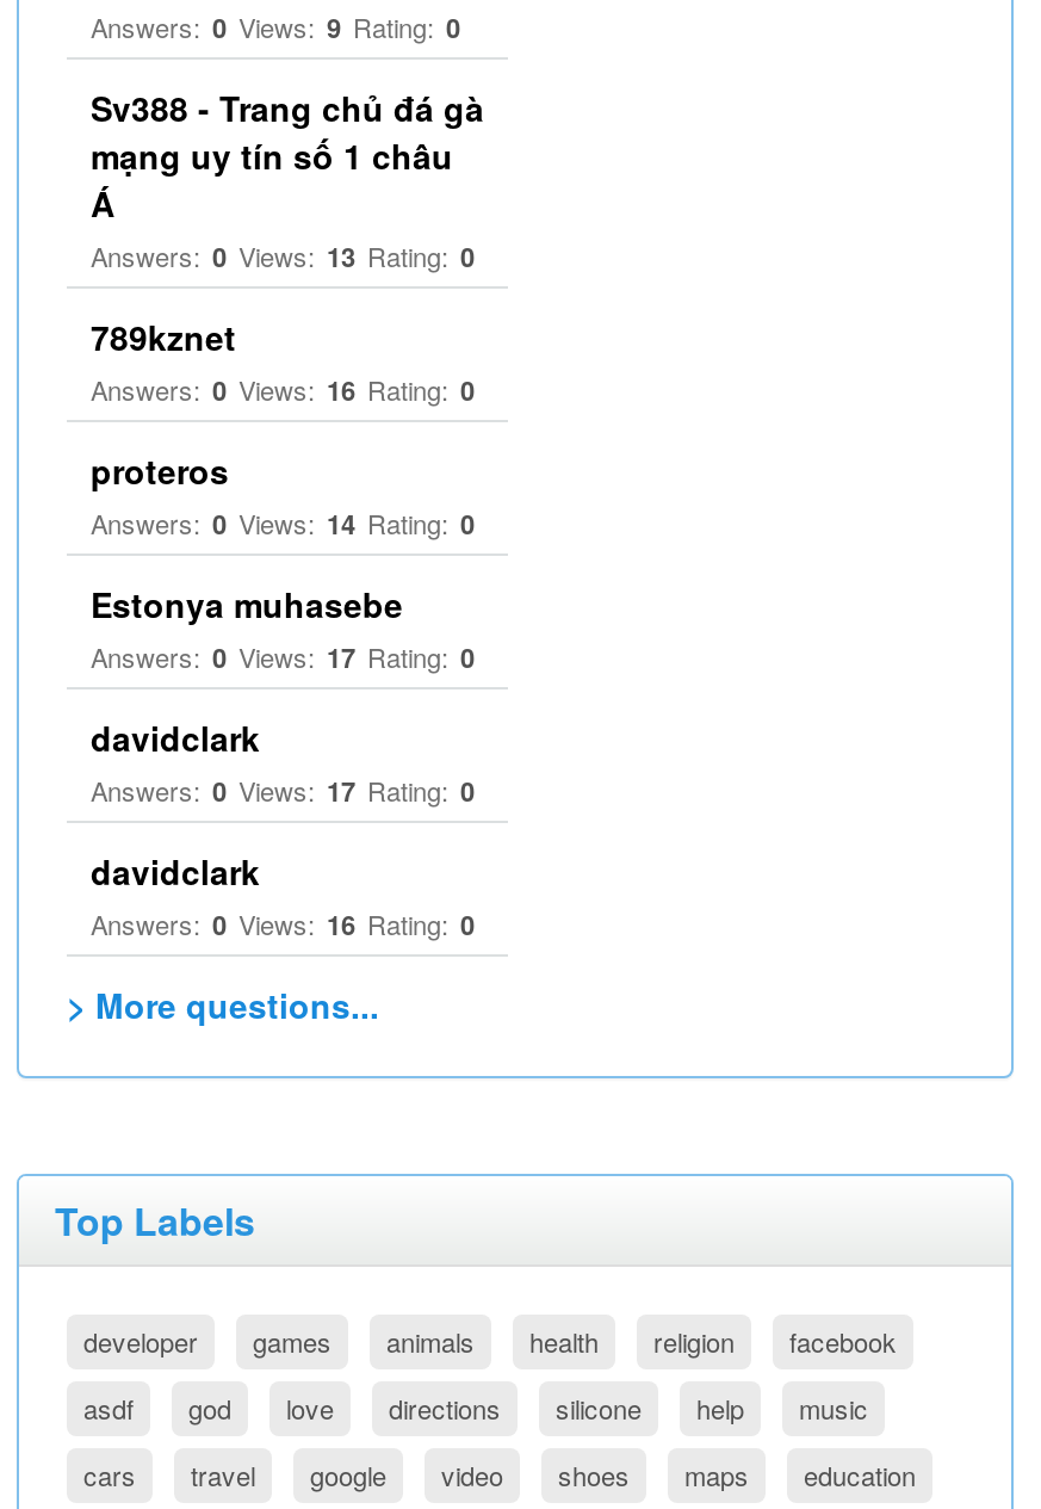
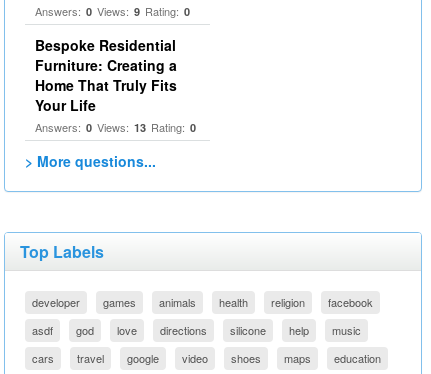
[91,84,484,227] Sv388 - Trang chủ đá gà | mạng uy tín số 1 châu | Á -> [35,35,177,115] Bespoke Residential | Furniture: Creating a | Home That Truly Fits | Your Life
moved [91,236,475,274] -> [35,119,196,135]: Answers: 0 Views: 13 Rating: 0
[91,313,475,942] 789kznet | Answers: 0 Views: 16 Rating: 0 | proteros | Answers: 0 Views: 14 Rating: 0 | Estonya muhasebe | Answers: 0 Views: 17 Rating: 0 | davidclark | Answers: 0 Views: 17 Rating: 0 | davidclark | Answers: 0 Views: 16 Rating: 0 -> none

